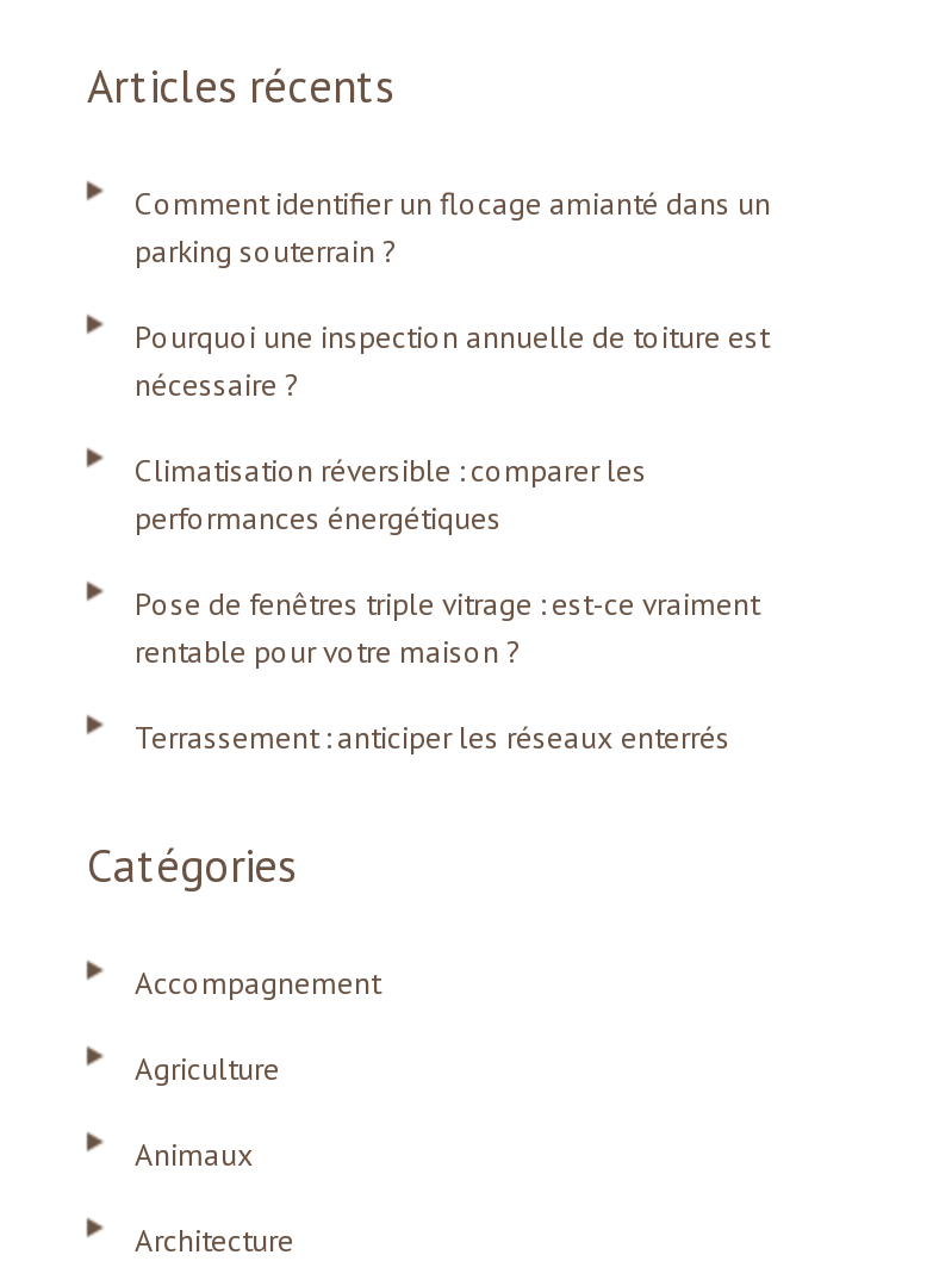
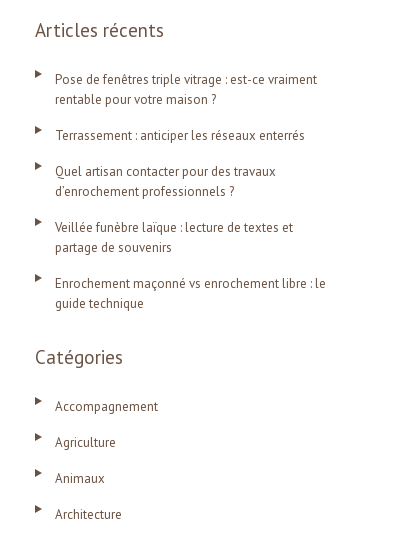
[135,185,771,540] Comment identifier un flocage amianté dans un | parking souterrain ? | Pourquoi une inspection annuelle de toiture est | nécessaire ? | Climatisation réversible : comparer les | performances énergétiques -> none
moved [135,585,759,759] -> [55,71,317,144]: Pose de fenêtres triple vitrage : est-ce vraiment | rentable pour votre maison ? | Terrassement : anticiper les réseaux enterrés
none -> [55,163,326,312] Quel artisan contacter pour des travaux | d’enrochement professionnels ? | Veillée funèbre laïque : lecture de textes et | partage de souvenirs | Enrochement maçonné vs enrochement libre : le | guide technique

